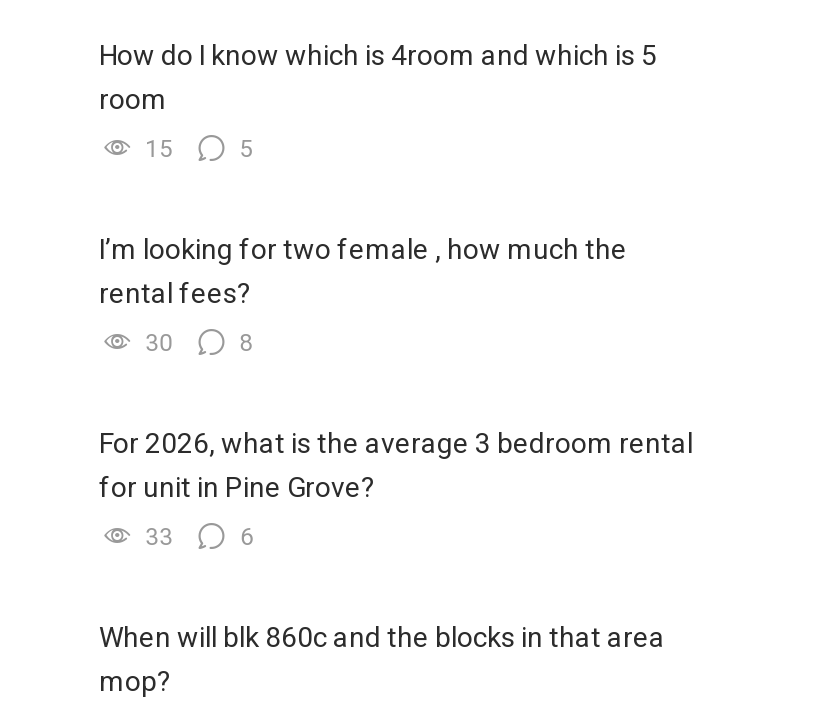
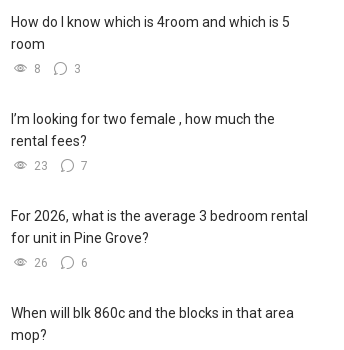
[145,135,173,163] 15 -> [34,62,41,76] 8
[240,135,254,163] 5 -> [74,62,81,76] 3
[145,329,173,357] 30 -> [34,159,48,173] 23
[240,329,254,357] 8 -> [81,159,88,173] 7
[145,523,173,551] 33 -> [34,256,48,270] 26

